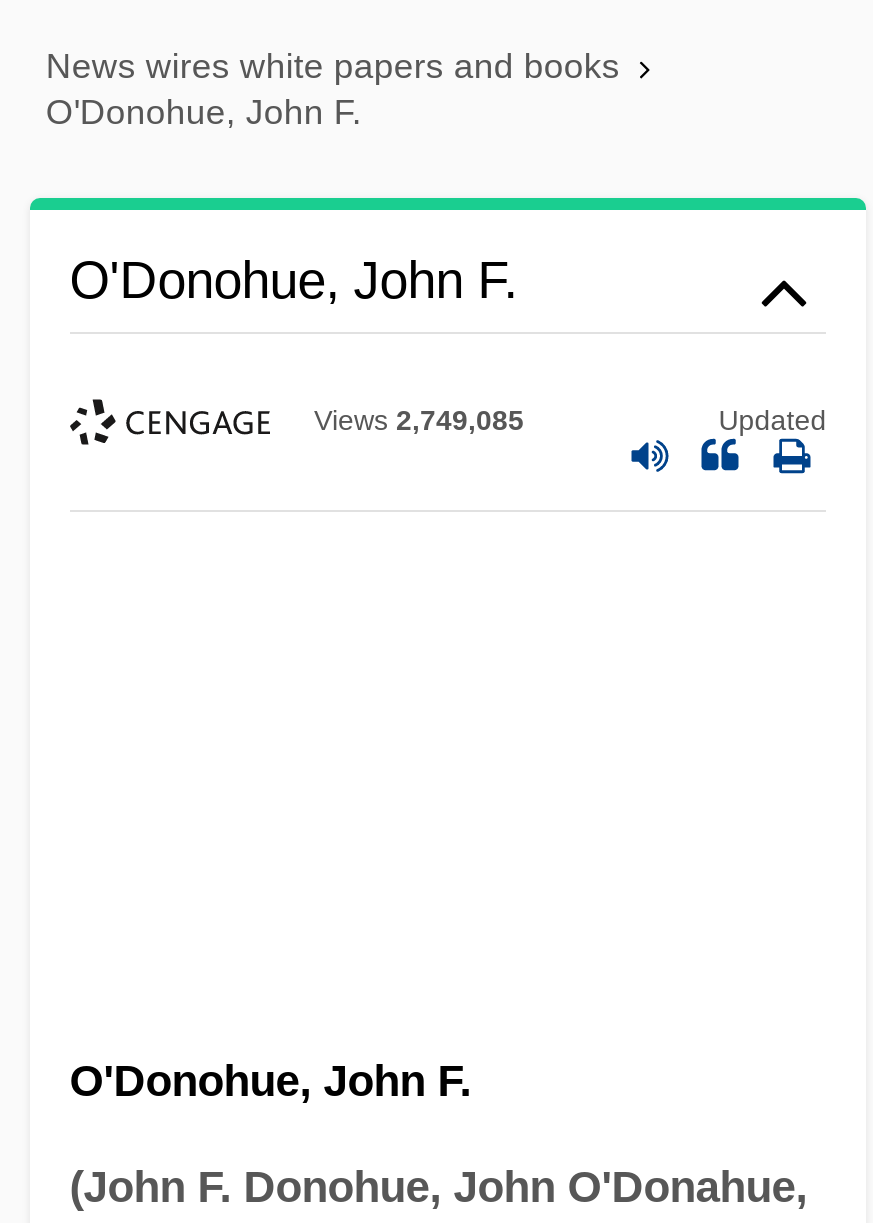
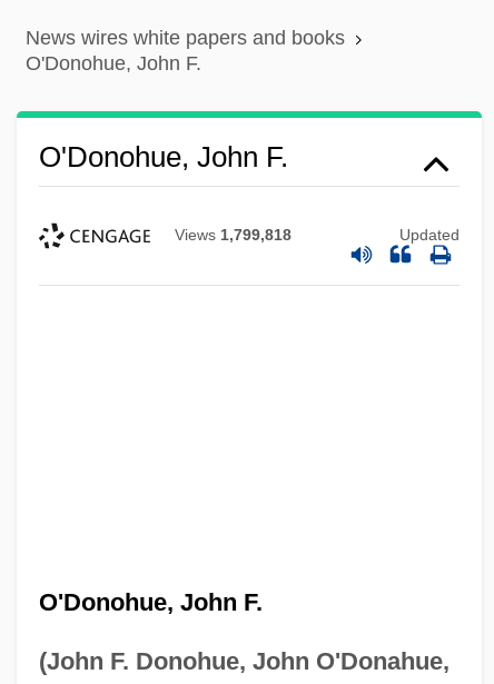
[314,405,524,437] Views 2,749,085 -> [175,226,292,244] Views 1,799,818

